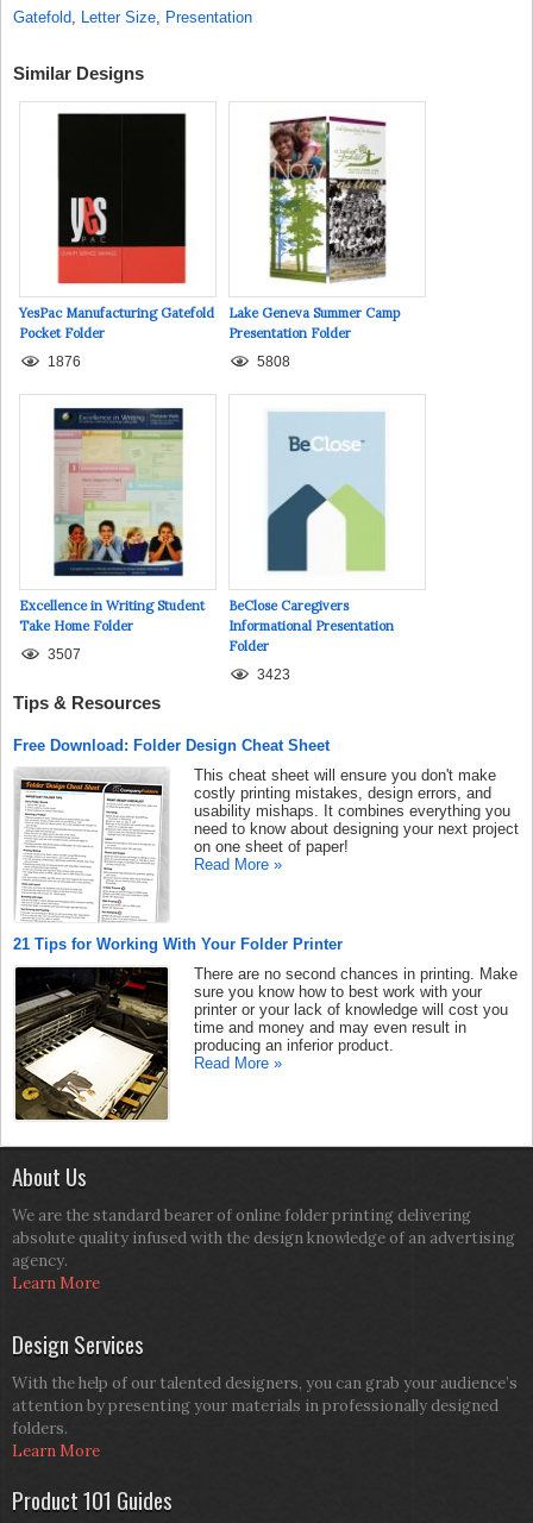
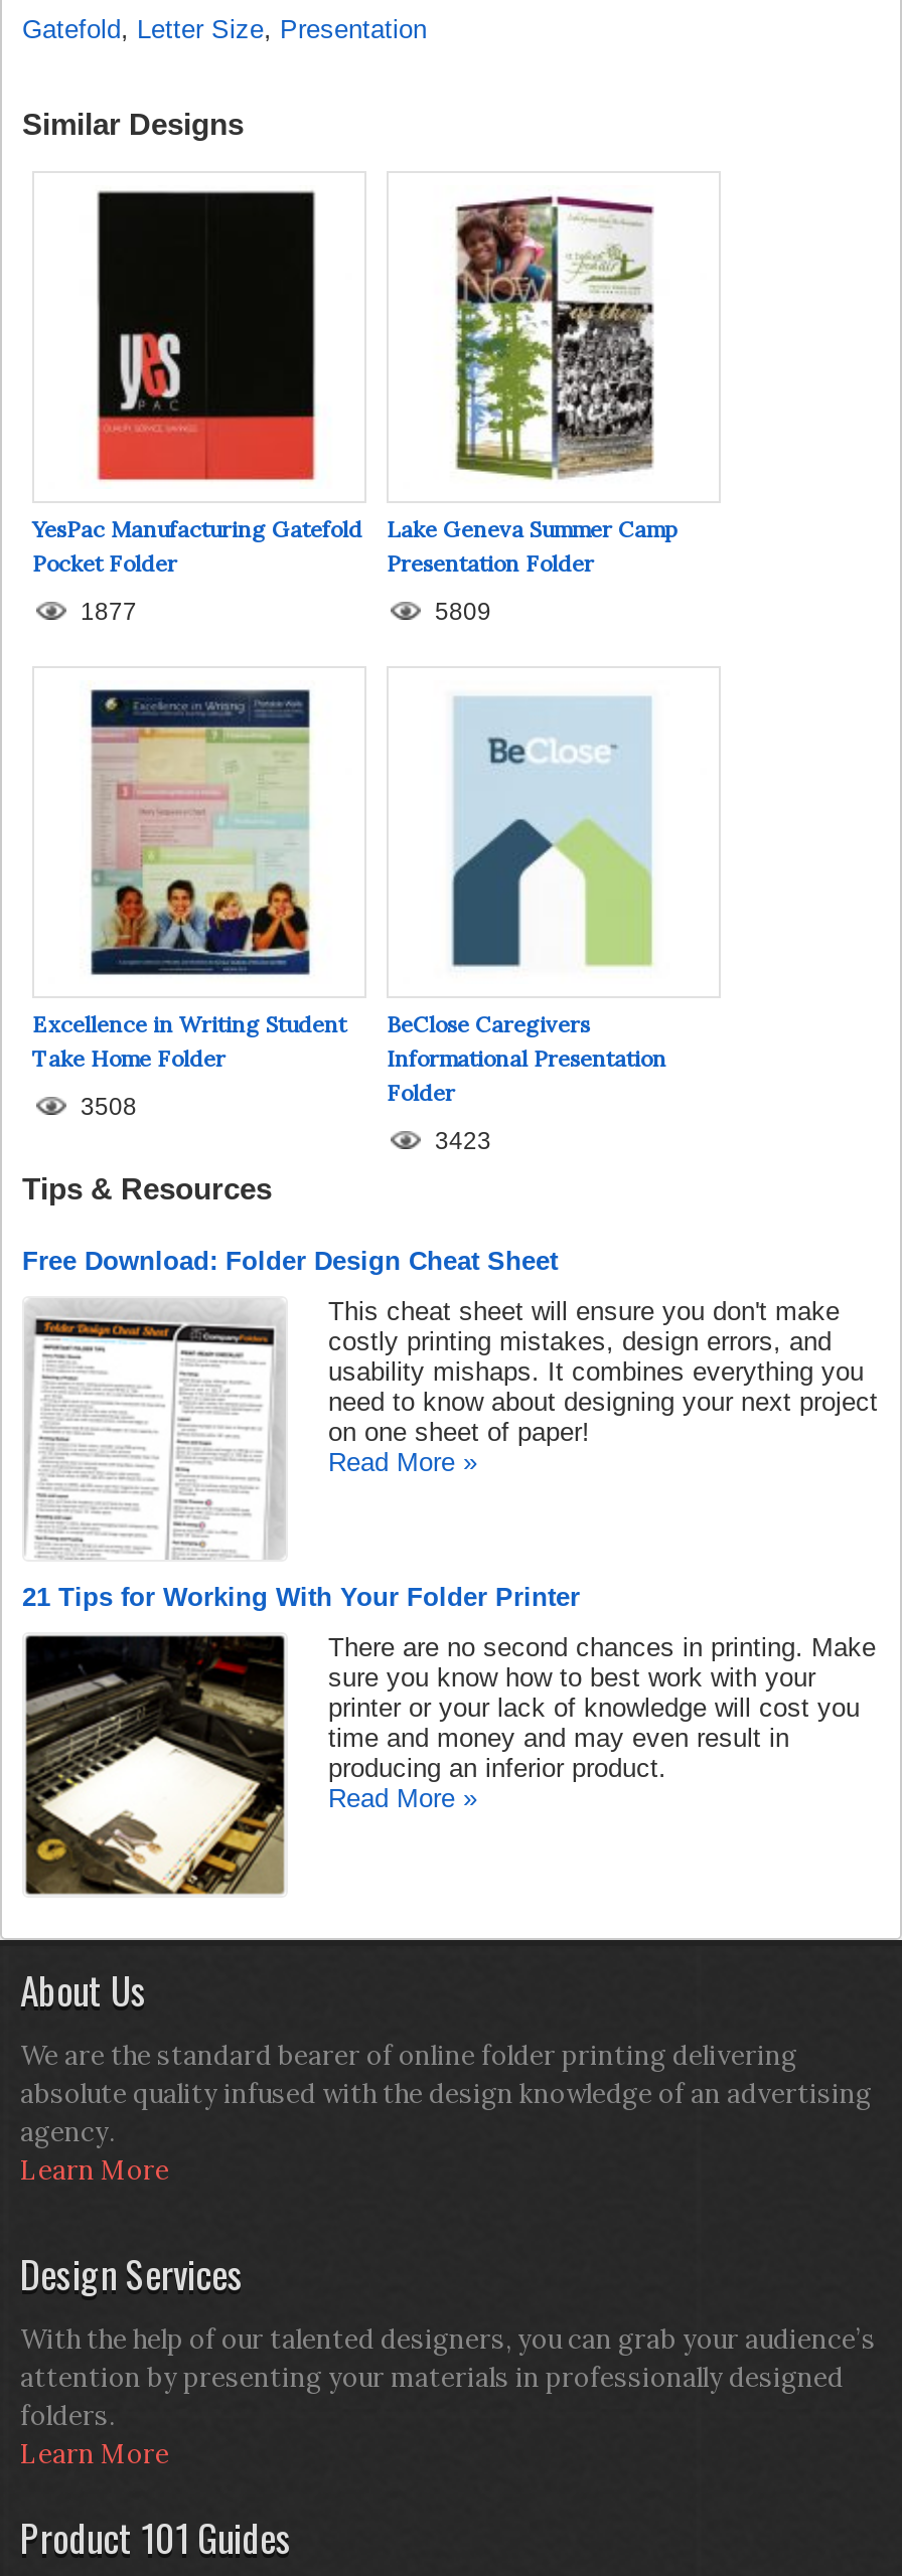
[48,353,81,370] 1876 -> [81,598,137,626] 1877
[257,353,290,370] 5808 -> [435,598,491,626] 5809
[48,646,81,663] 3507 -> [81,1093,137,1121] 3508

